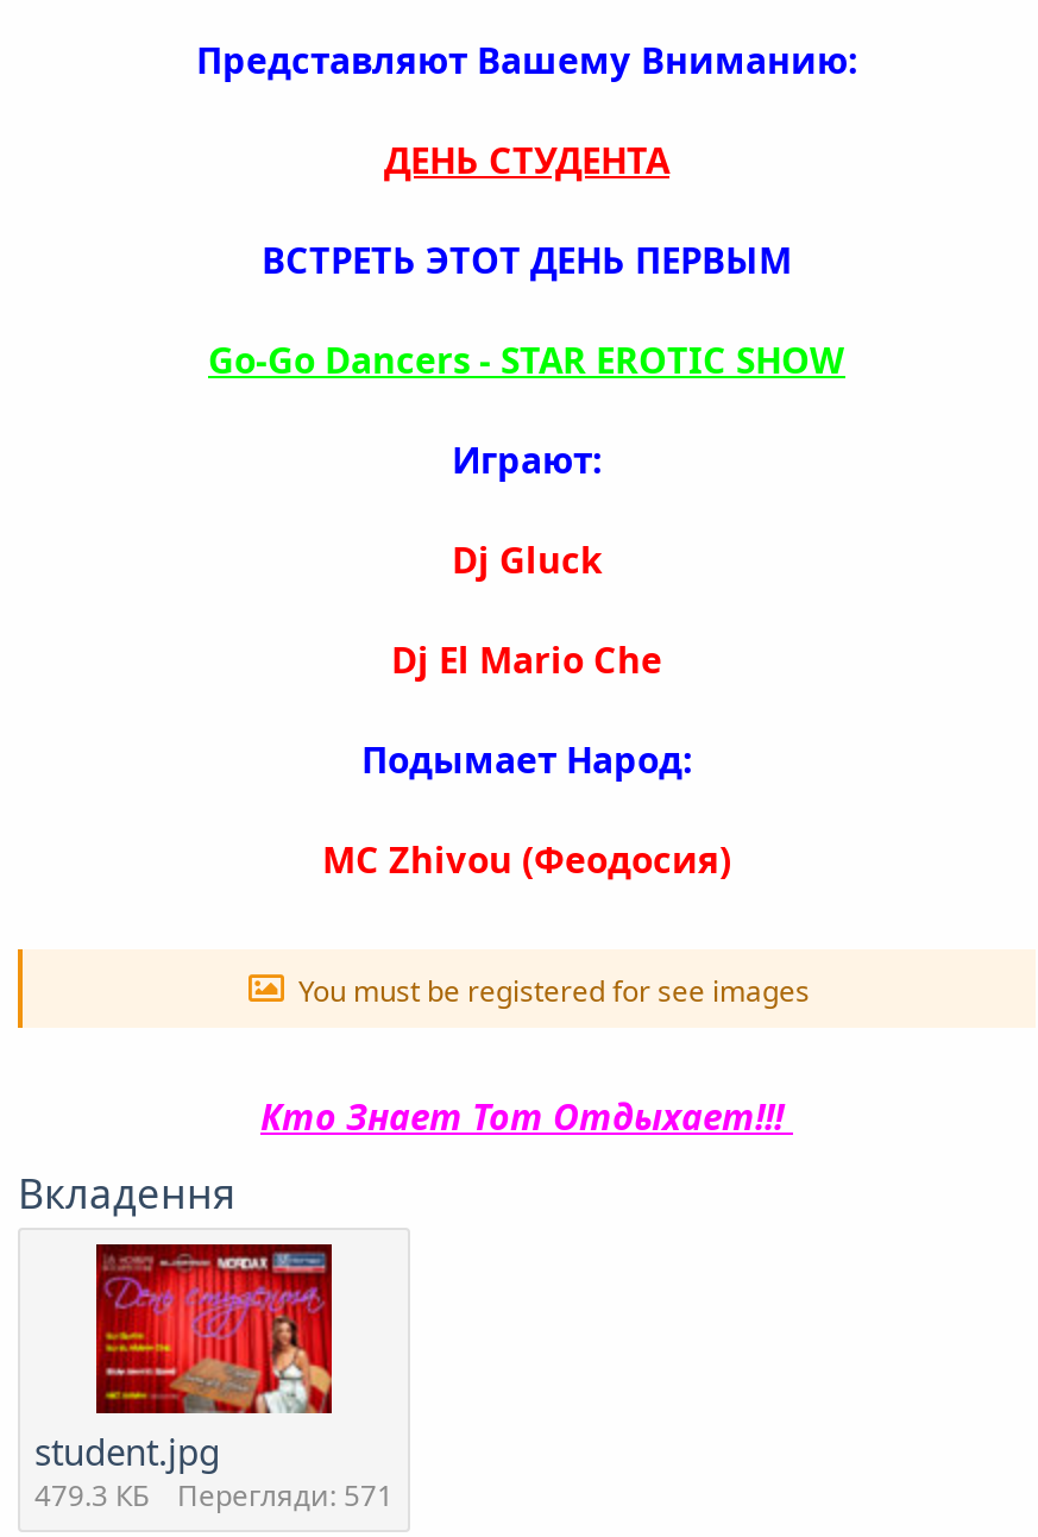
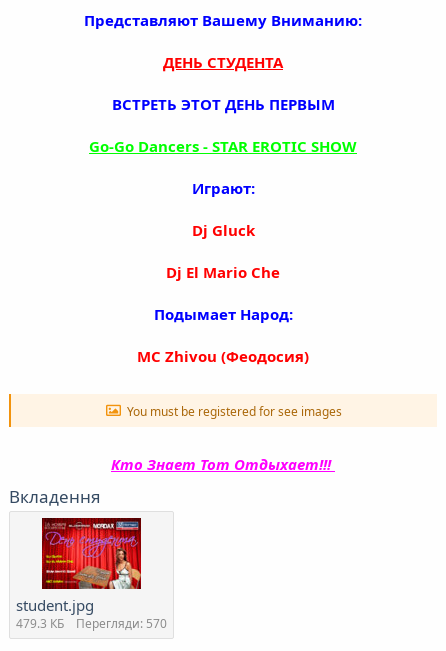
[34,1474,394,1514] 479.3 КБ Перегляди: 571 -> [16,614,167,631] 479.3 КБ Перегляди: 570

